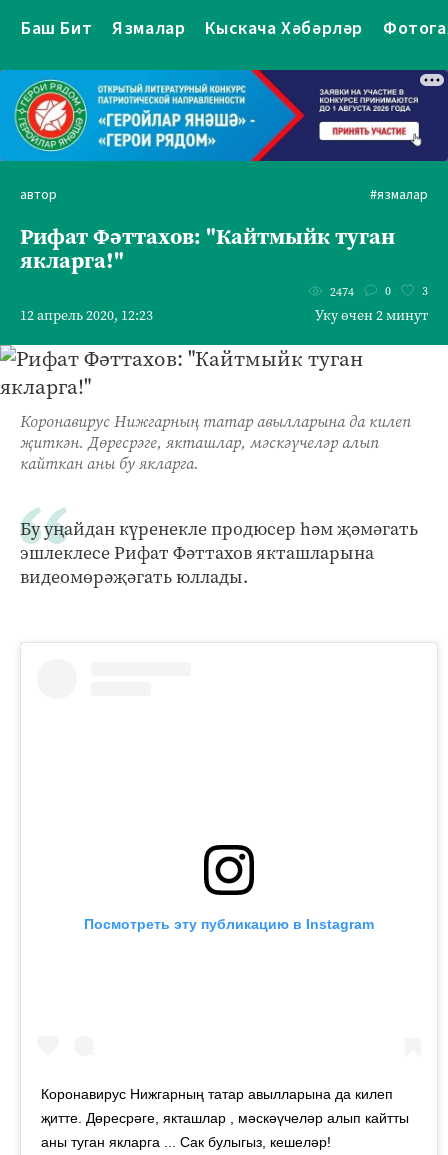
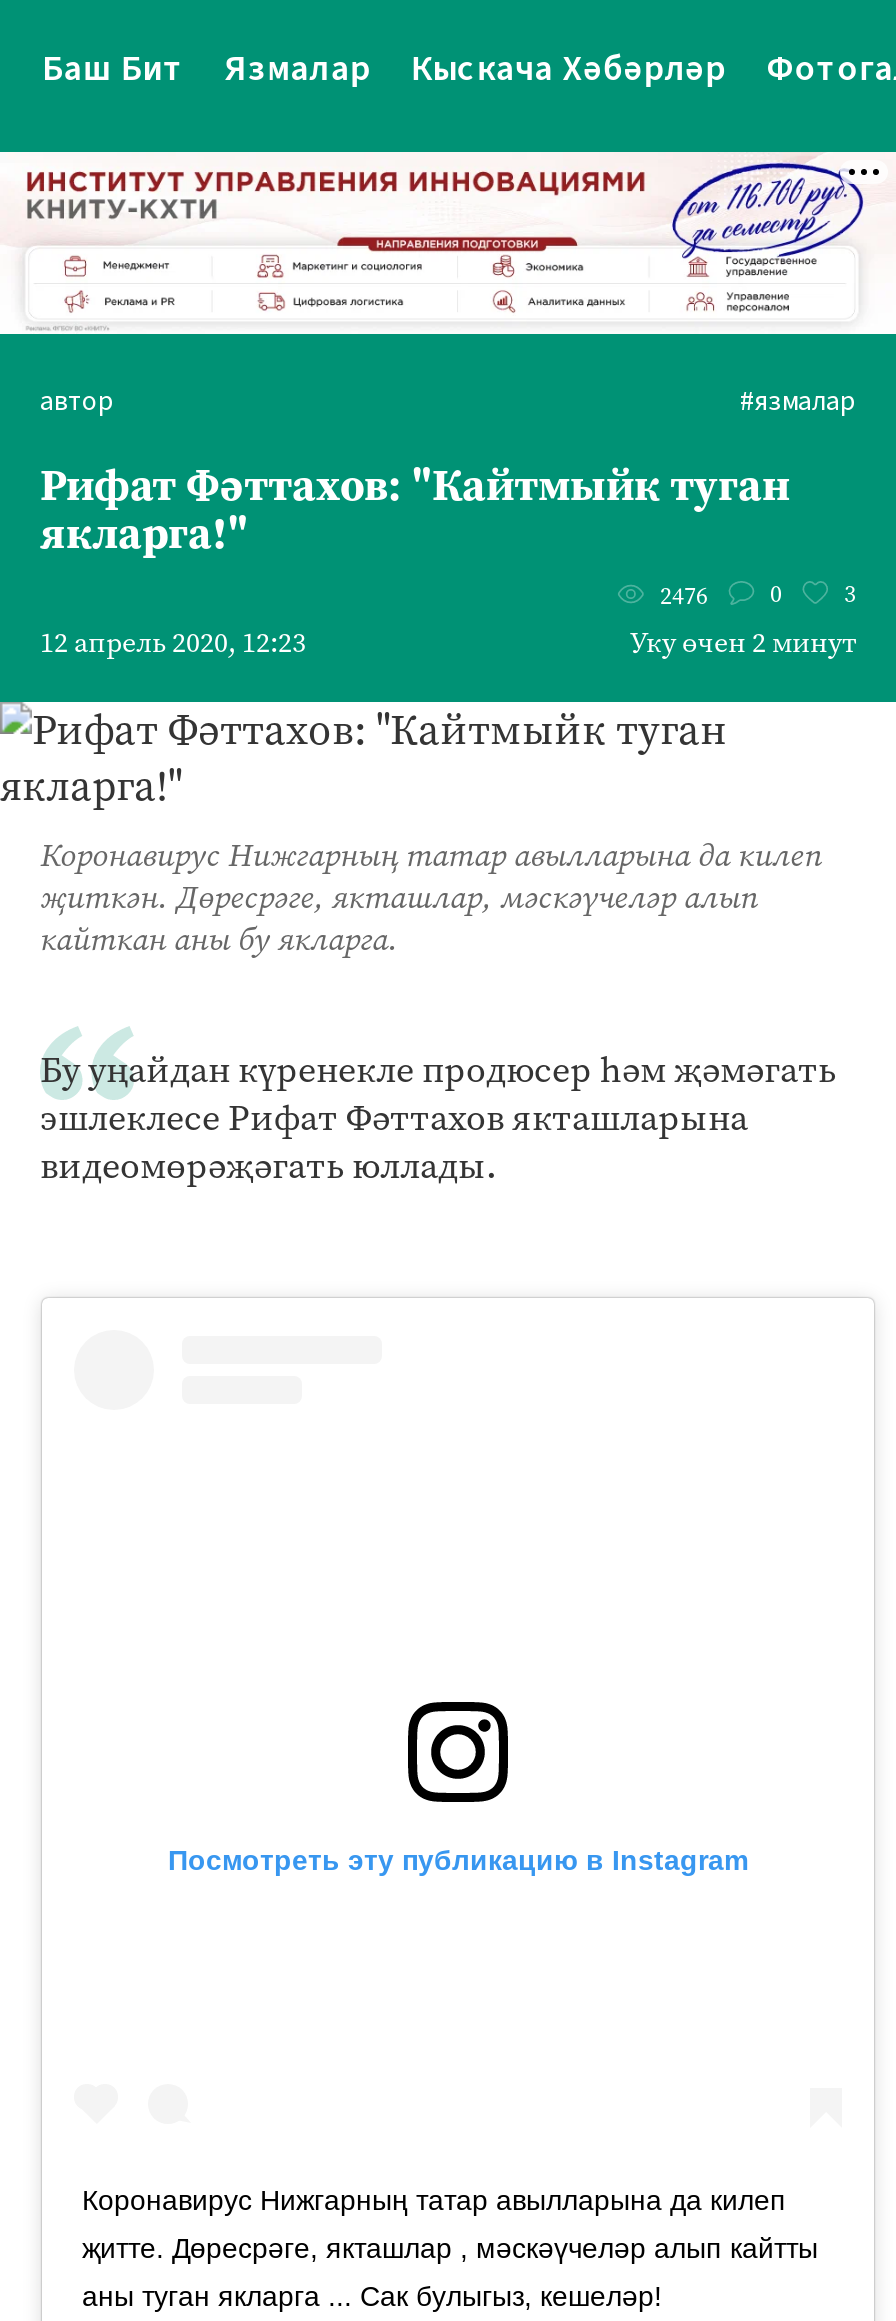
[3,69,445,162] [image] -> [6,150,890,336] [image]
[330,283,428,300] 2474 0 3 -> [660,577,856,612] 2476 0 3

